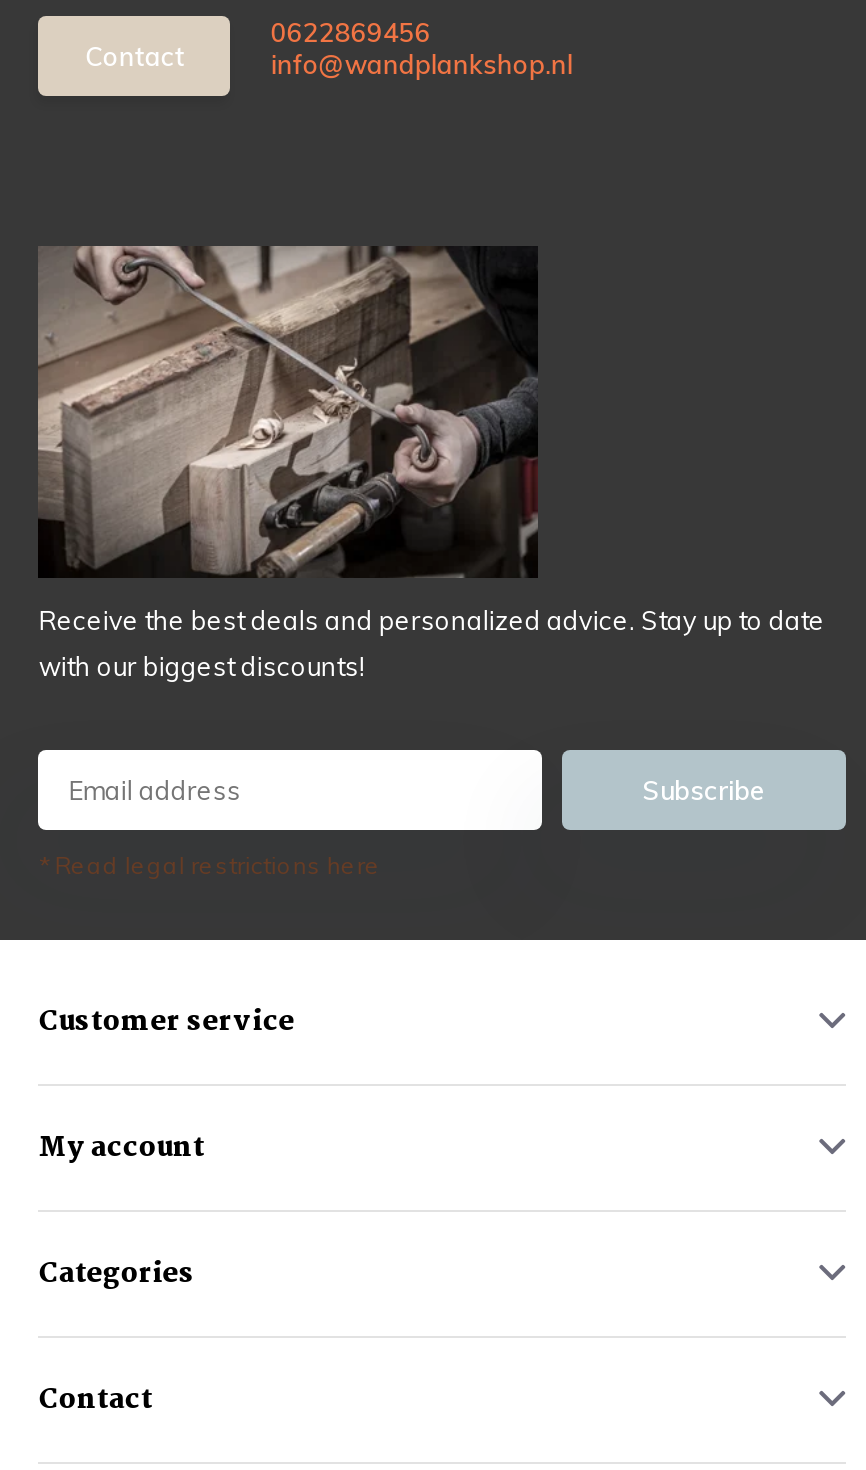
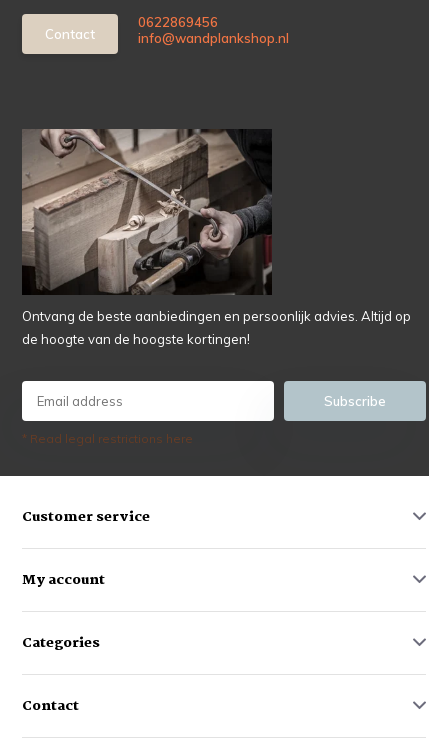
[39,605,825,683] Receive the best deals and personalized advice. Stay up to date | with our biggest discounts! -> [22,308,411,347] Ontvang de beste aanbiedingen en persoonlijk advies. Altijd op | de hoogte van de hoogste kortingen!

